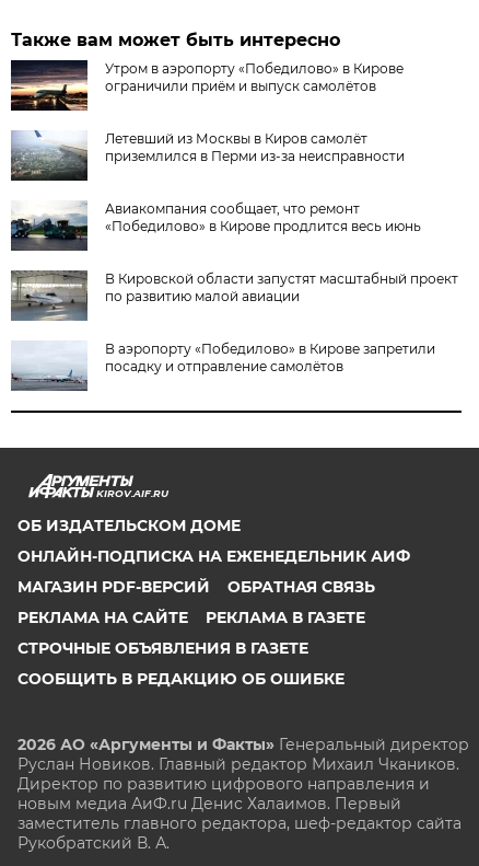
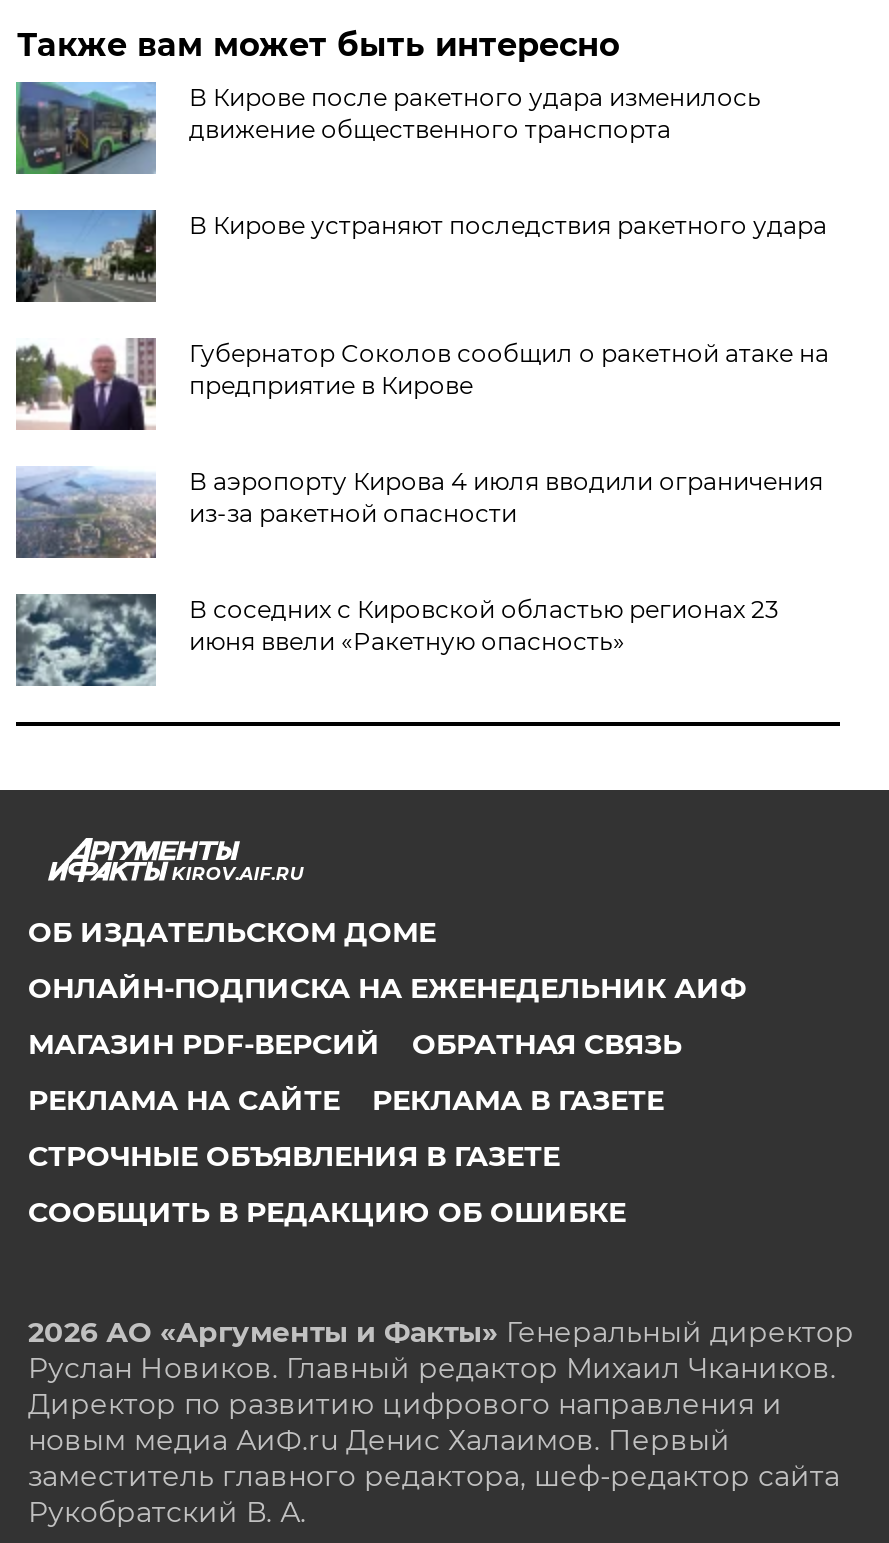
[10,59,404,112] [image] | Утром в аэропорту «Победилово» в Кирове | ограничили приём и выпуск самолётов -> [14,80,761,176] [image] | В Кирове после ракетного удара изменилось | движение общественного транспорта
[10,130,405,182] [image] | Летевший из Москвы в Киров самолёт | приземлился в Перми из-за неисправности -> [16,208,827,304] [image] | В Кирове устраняют последствия ракетного удара
[10,200,421,252] [image] | Авиакомпания сообщает, что ремонт | «Победилово» в Кирове продлится весь июнь -> [14,338,829,430] [image] | Губернатор Соколов сообщил о ракетной атаке на | предприятие в Кирове
[10,269,459,321] [image] | В Кировской области запустят масштабный проект | по развитию малой авиации -> [16,466,823,558] [image] | В аэропорту Кирова 4 июля вводили ограничения | из-за ракетной опасности
[11,340,436,391] [image] | В аэропорту «Победилово» в Кирове запретили | посадку и отправление самолётов -> [14,592,779,686] [image] | В соседних с Кировской областью регионах 23 | июня ввели «Ракетную опасность»

